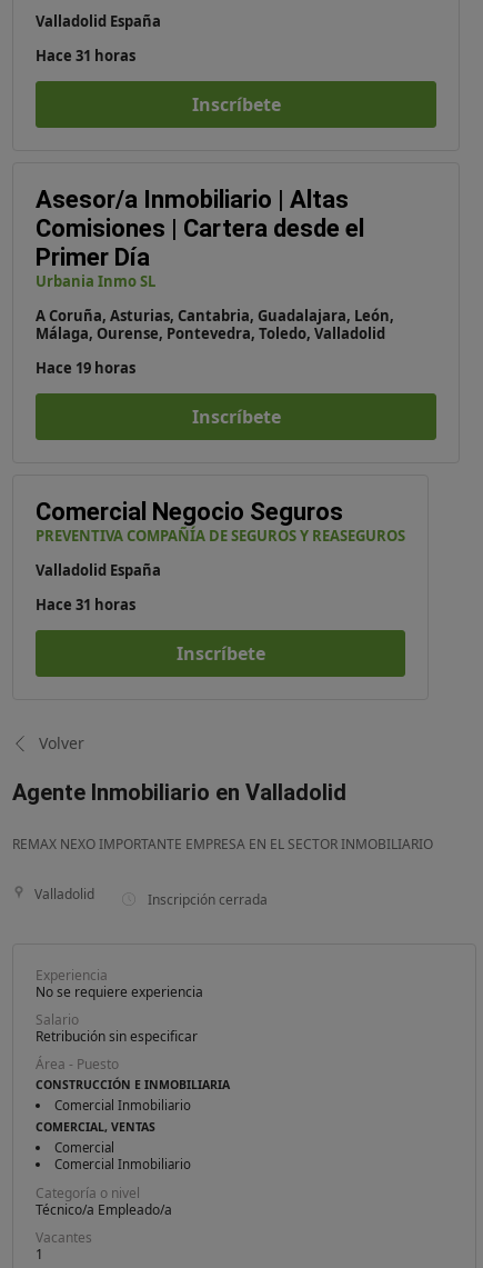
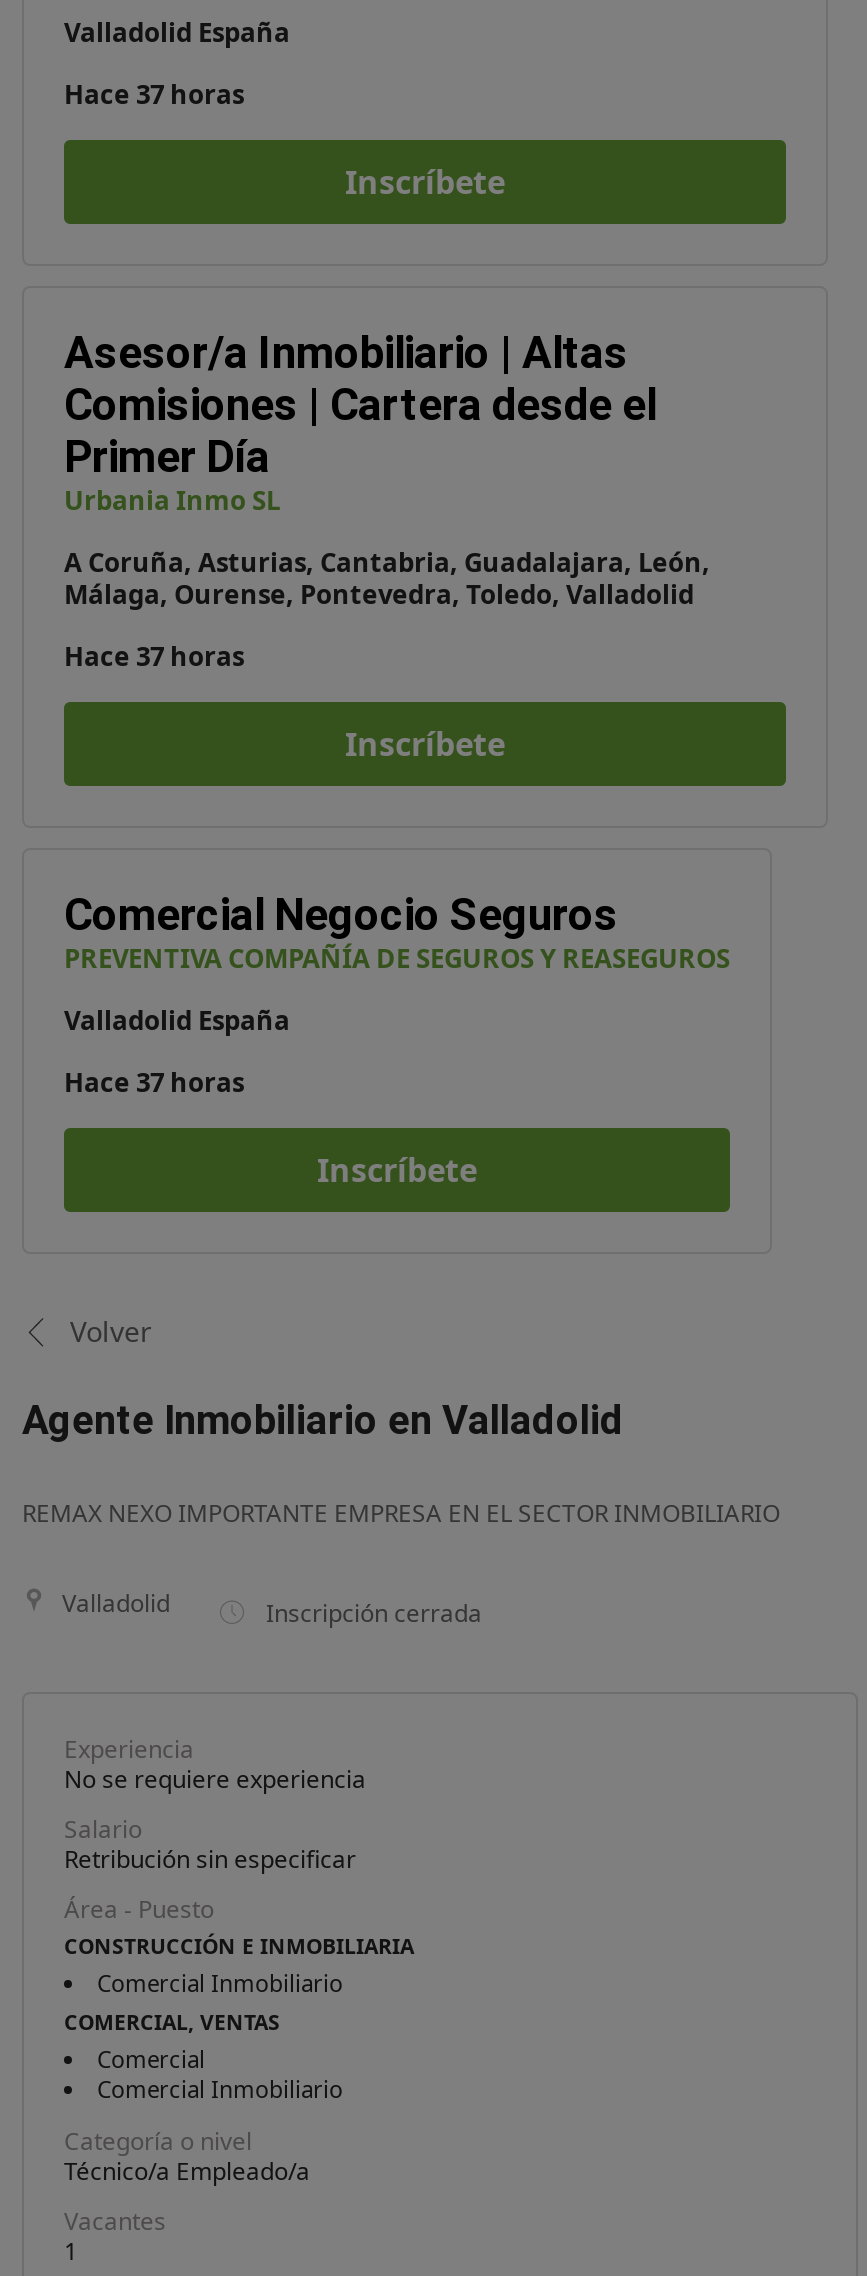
[36,46,135,66] Hace 31 horas -> [64,76,244,112] Hace 37 horas
[36,358,135,378] Hace 19 horas -> [64,638,244,674] Hace 37 horas
[36,595,135,615] Hace 31 horas -> [64,1064,244,1100] Hace 37 horas

